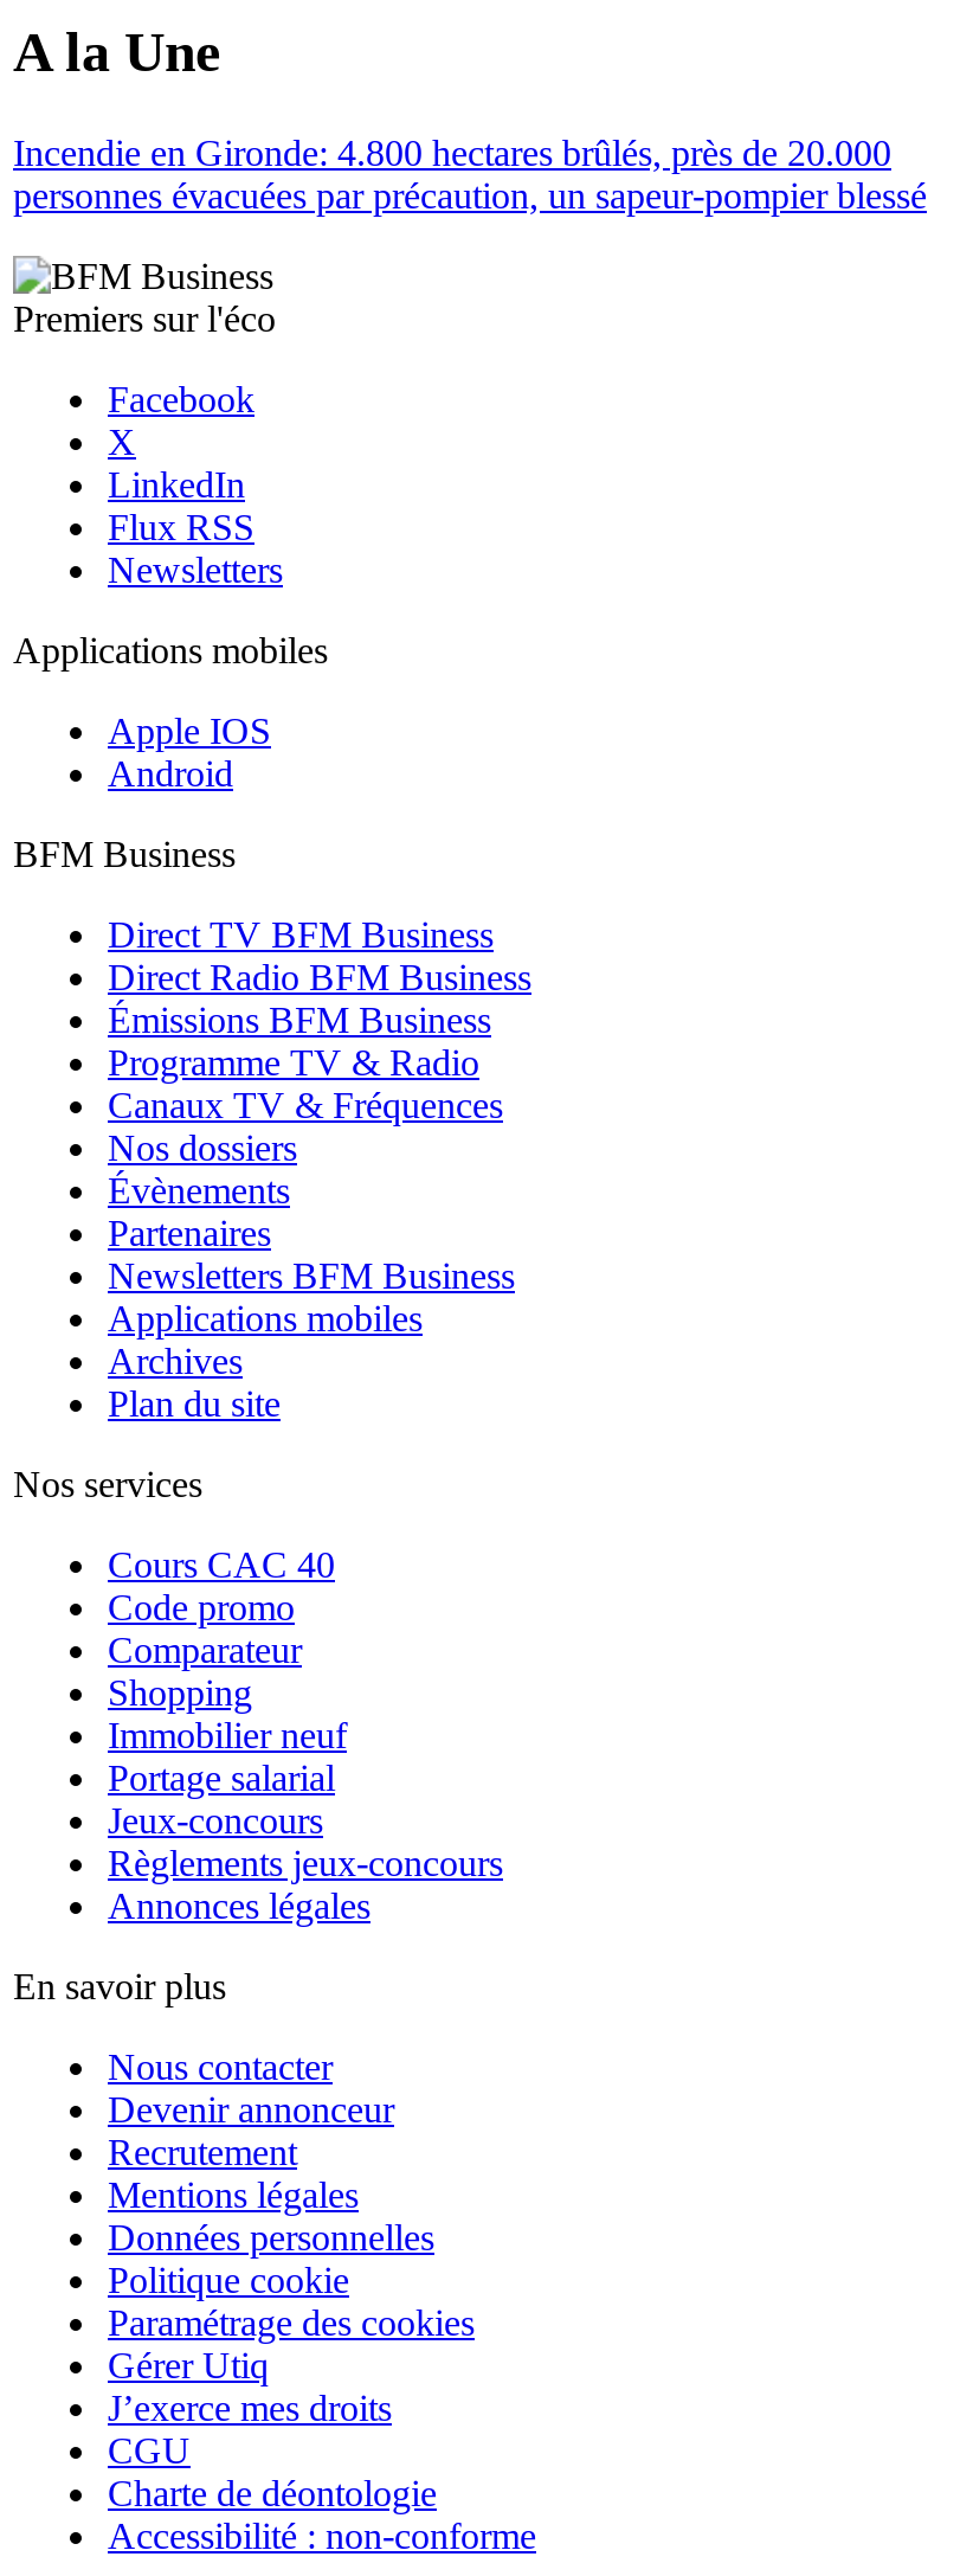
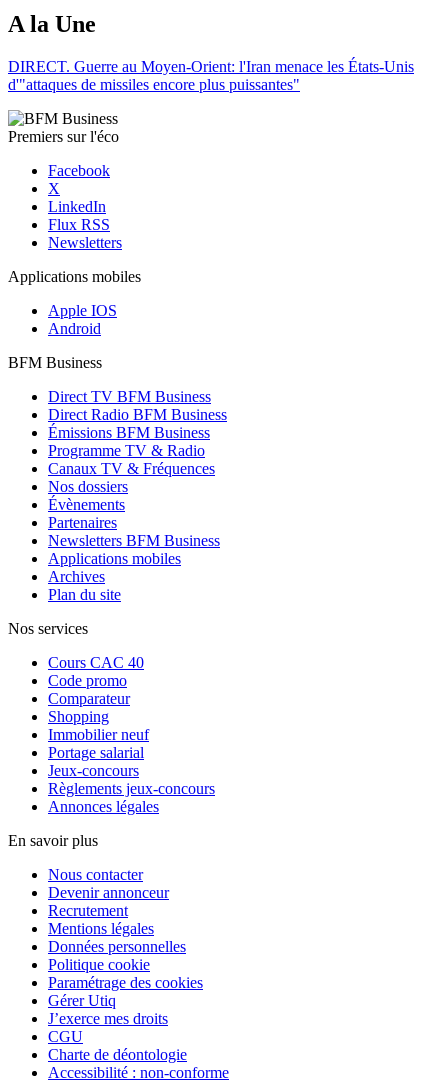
[13,133,927,216] Incendie en Gironde: 4.800 hectares brûlés, près de 20.000 | personnes évacuées par précaution, un sapeur-pompier blessé -> [8,58,414,93] DIRECT. Guerre au Moyen-Orient: l'Iran menace les États-Unis | d'"attaques de missiles encore plus puissantes"

